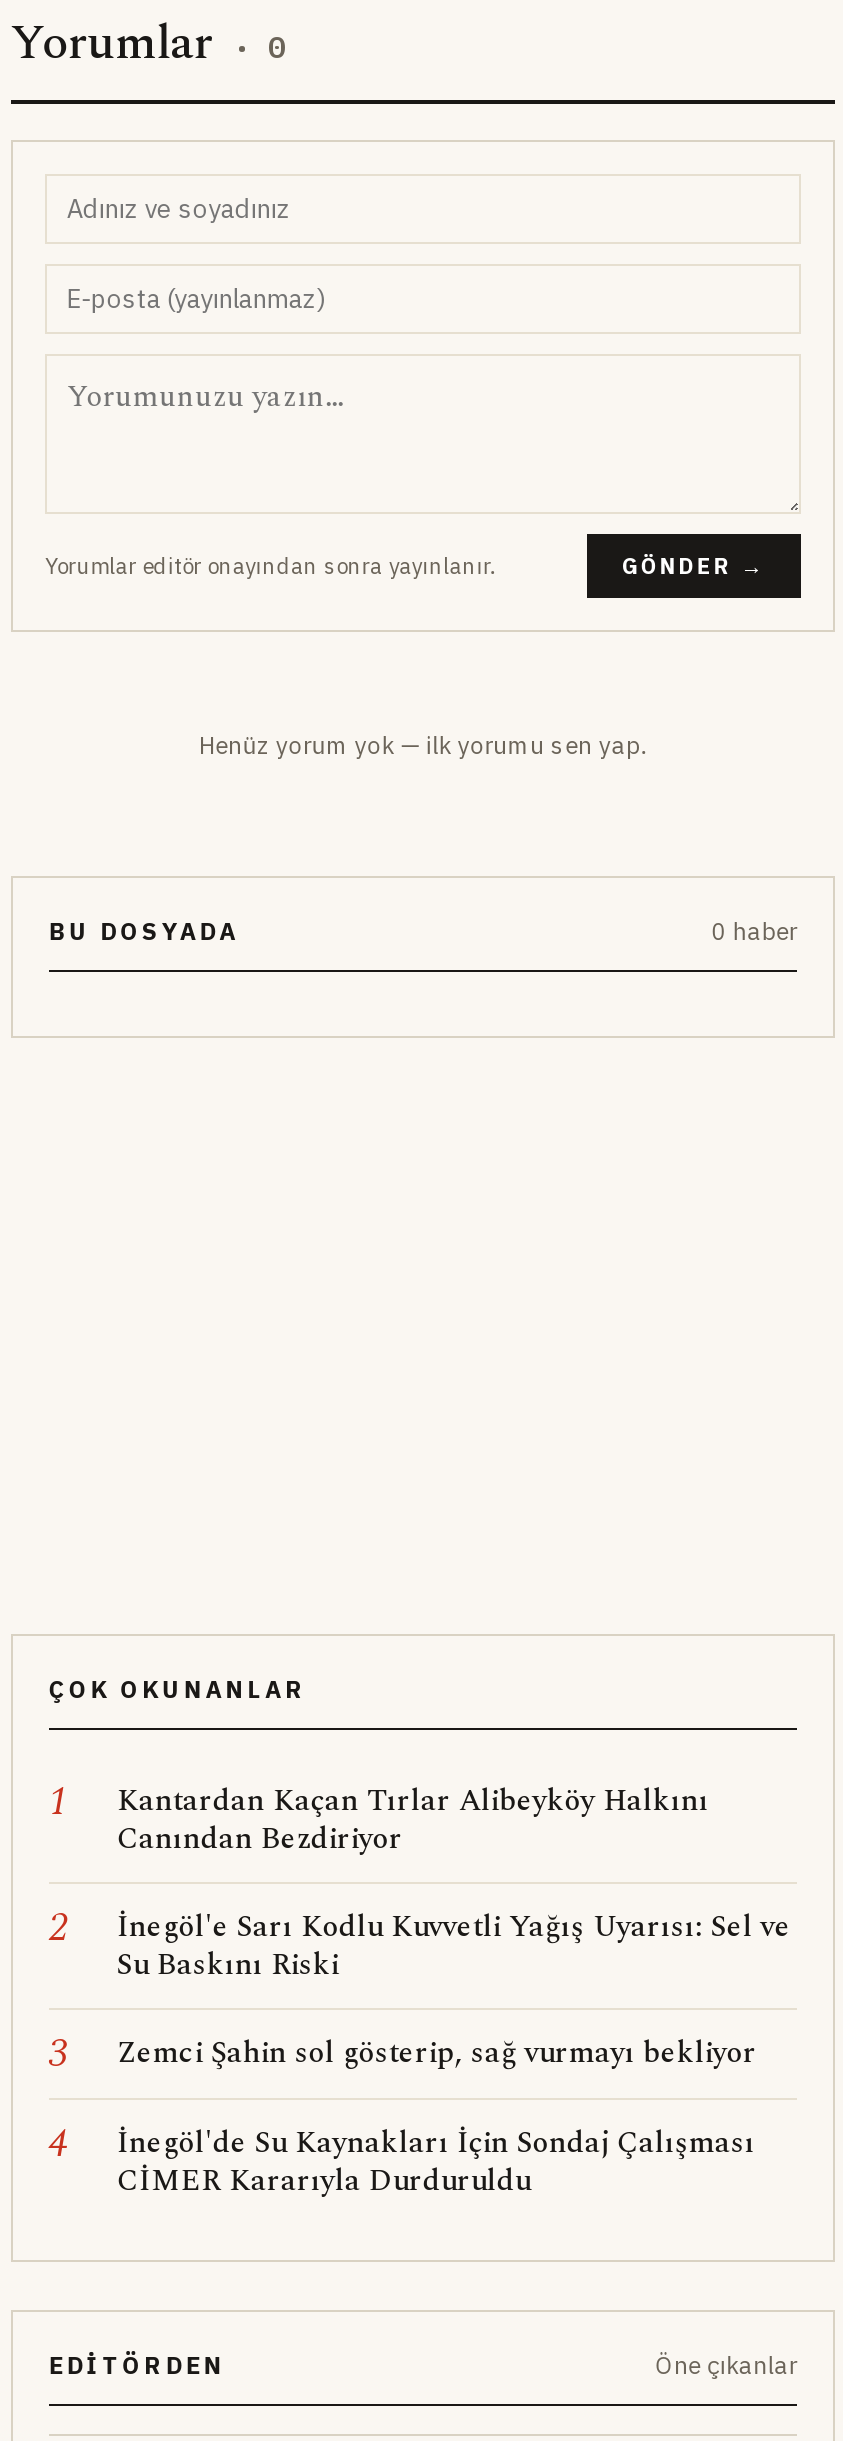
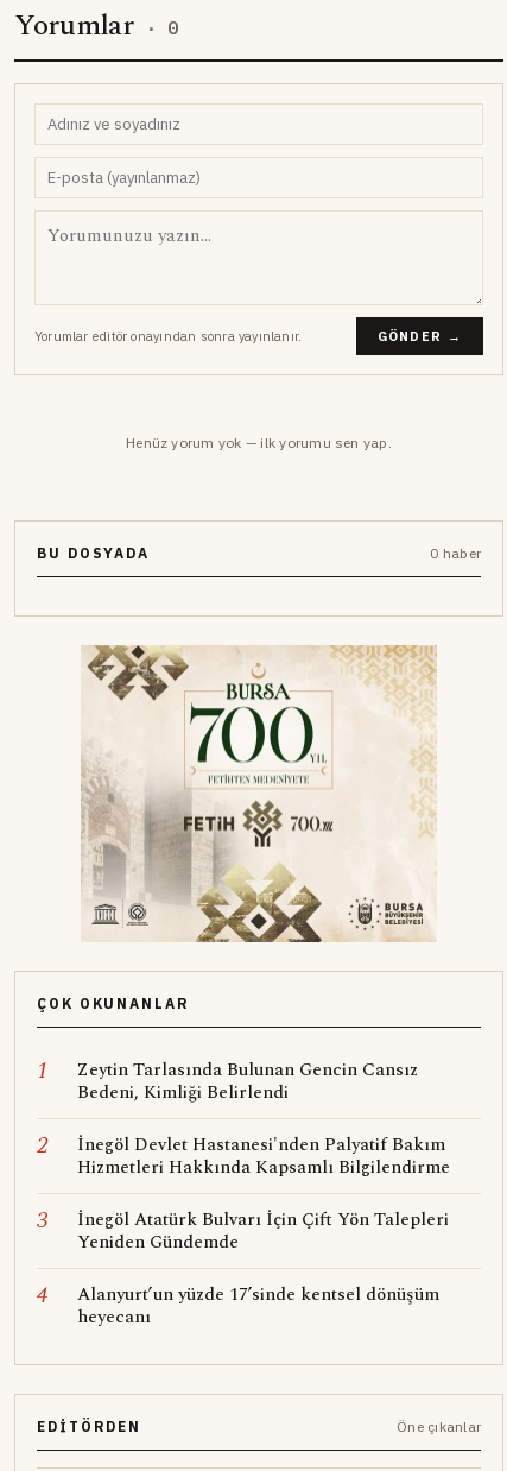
none -> [81,644,437,943] [image]
[117,1778,709,1862] Kantardan Kaçan Tırlar Alibeyköy Halkını | Canından Bezdiriyor -> [77,1056,418,1106] Zeytin Tarlasında Bulunan Gencin Cansız | Bedeni, Kimliği Belirlendi
[117,1904,791,1988] İnegöl'e Sarı Kodlu Kuvvetli Yağış Uyarısı: Sel ve | Su Baskını Riski -> [77,1131,450,1181] İnegöl Devlet Hastanesi'nden Palyatif Bakım | Hizmetleri Hakkında Kapsamlı Bilgilendirme
[117,2030,757,2076] Zemci Şahin sol gösterip, sağ vurmayı bekliyor -> [77,1206,449,1256] İnegöl Atatürk Bulvarı İçin Çift Yön Talepleri | Yeniden Gündemde
[117,2120,755,2204] İnegöl'de Su Kaynakları İçin Sondaj Çalışması | CİMER Kararıyla Durduruldu -> [77,1281,439,1331] Alanyurt’un yüzde 17’sinde kentsel dönüşüm | heyecanı

